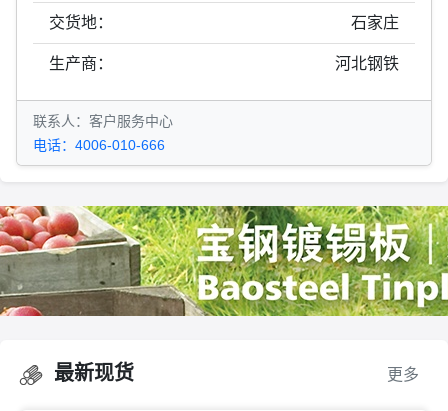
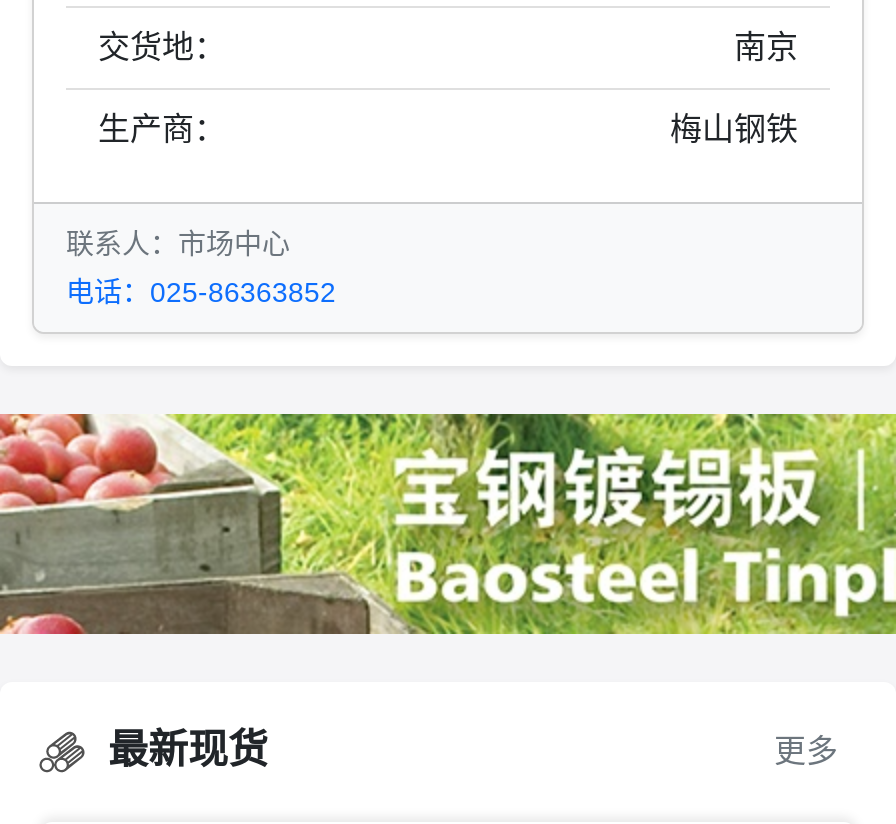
[351,14,399,31] 石家庄 -> [734,29,798,63] 南京
[335,55,399,72] 河北钢铁 -> [670,111,798,145] 梅山钢铁
[33,113,173,129] 联系人：客户服务中心 -> [66,227,290,259] 联系人：市场中心
[33,137,165,153] 电话：4006-010-666 -> [66,275,336,307] 电话：025-86363852

